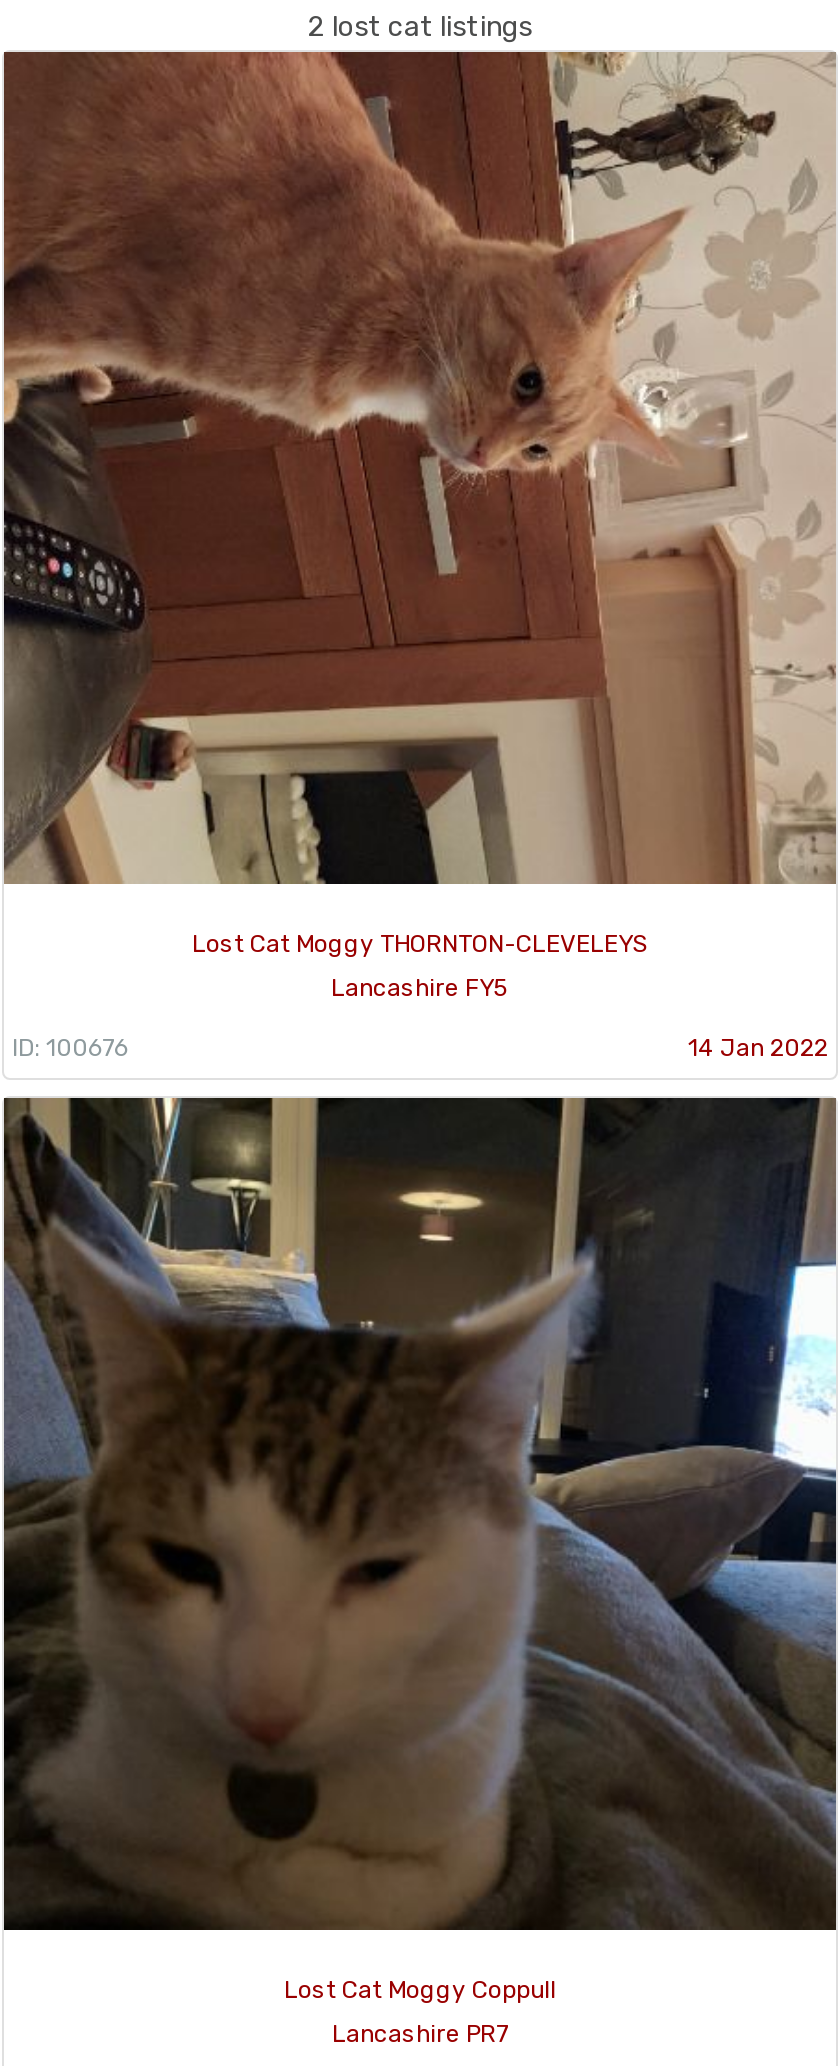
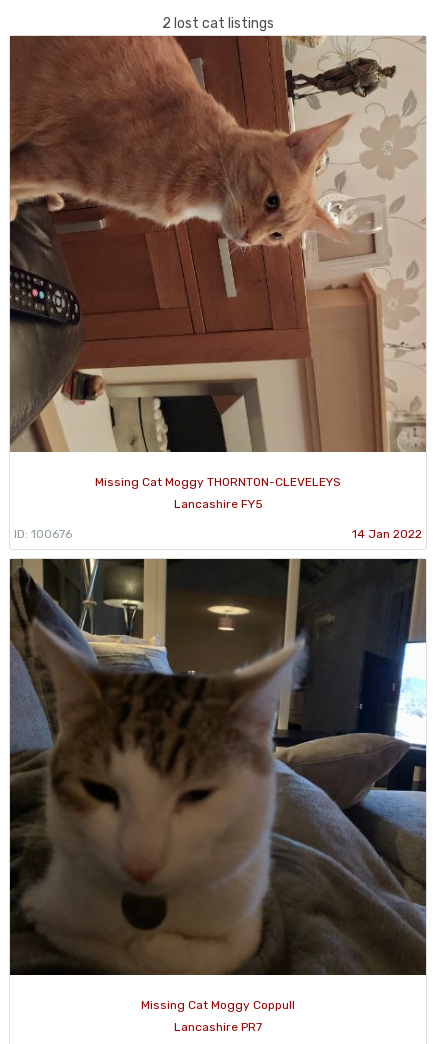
[192,929,648,957] Lost Cat Moggy THORNTON-CLEVELEYS -> [95,475,341,489] Missing Cat Moggy THORNTON-CLEVELEYS
[284,1975,556,2003] Lost Cat Moggy Coppull -> [141,998,295,1012] Missing Cat Moggy Coppull

